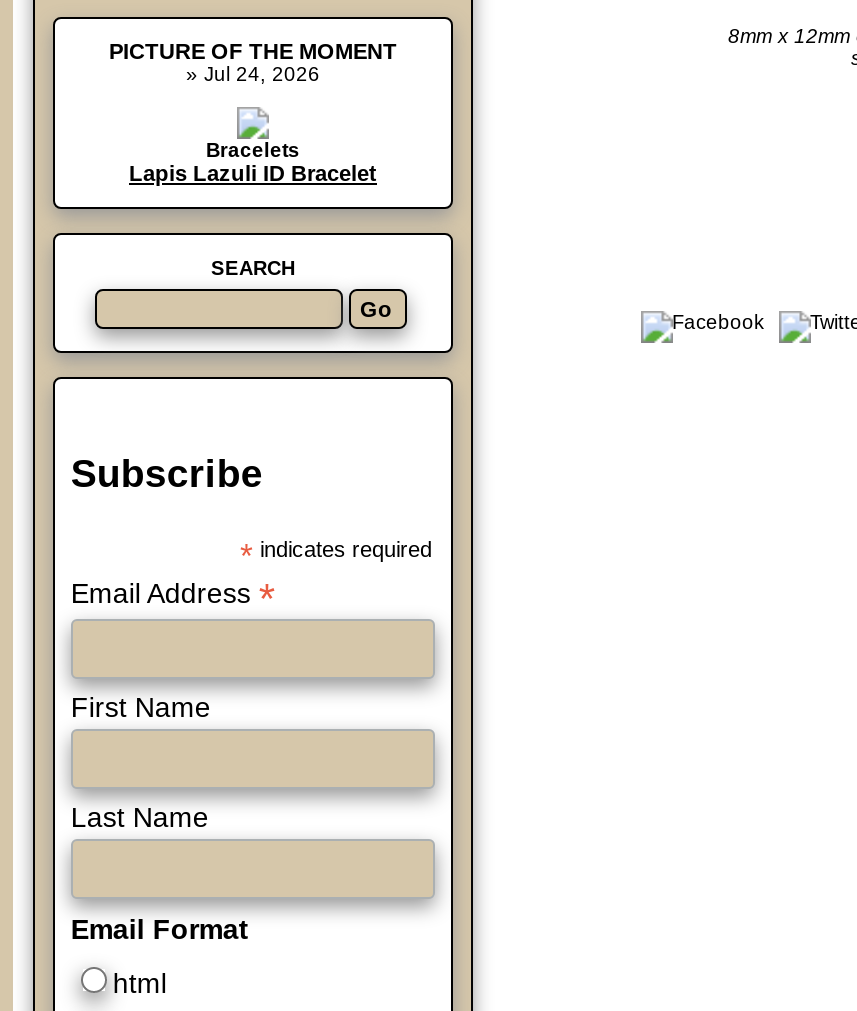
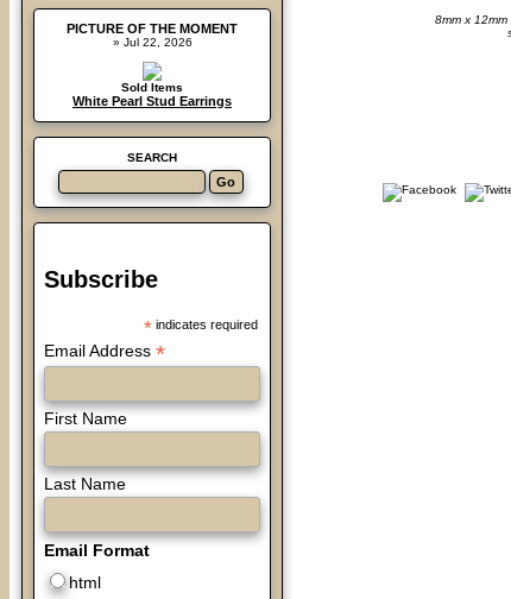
[174,63,332,85] » Jul 24, 2026 -> [105,36,199,49] » Jul 22, 2026
[129,139,377,185] Bracelets | Lapis Lazuli ID Bracelet -> [72,81,232,108] Sold Items | White Pearl Stud Earrings

